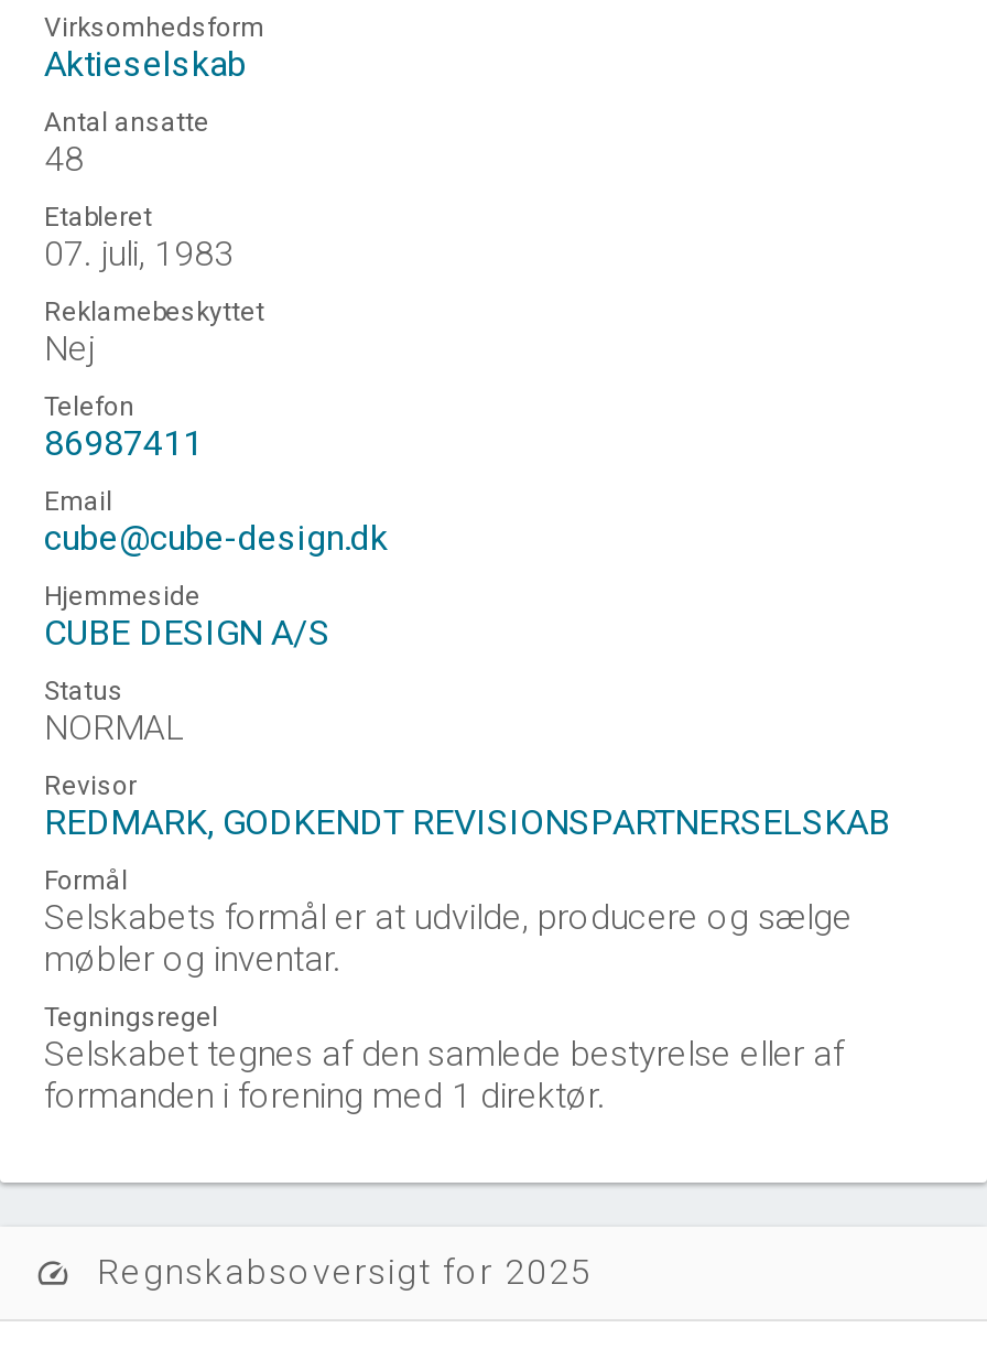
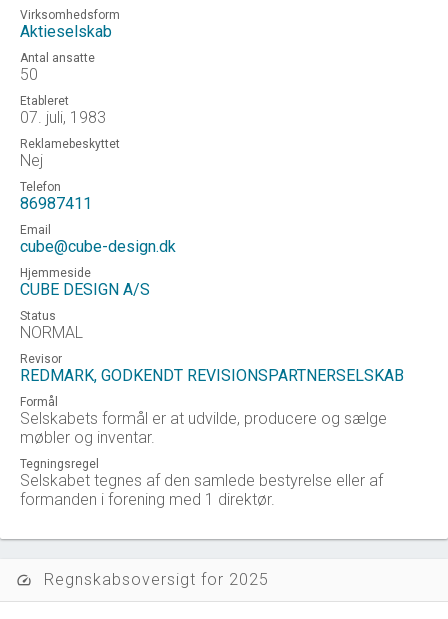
[44,138,84,180] 48 -> [20,65,38,84] 50

